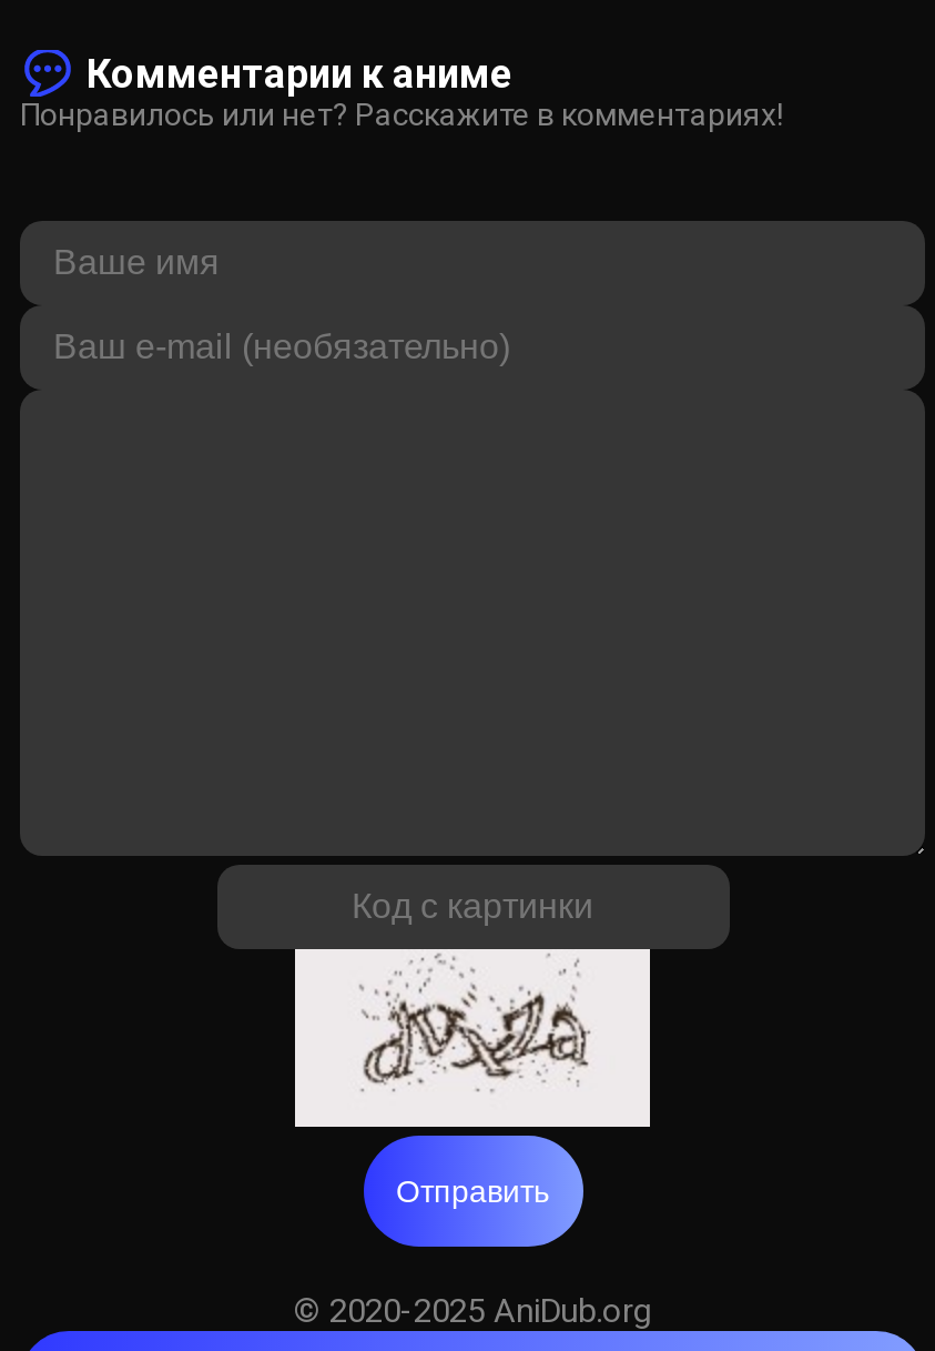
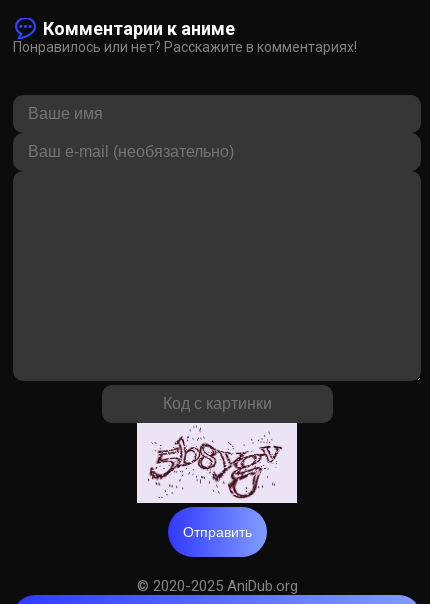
[324,954,614,1116] [image] -> [147,425,283,499] [image]

